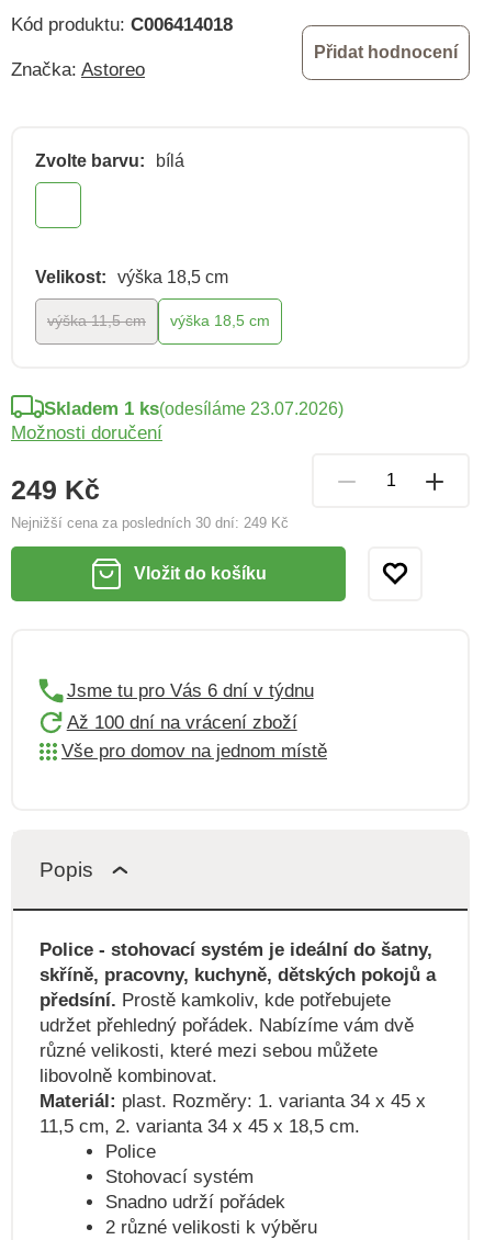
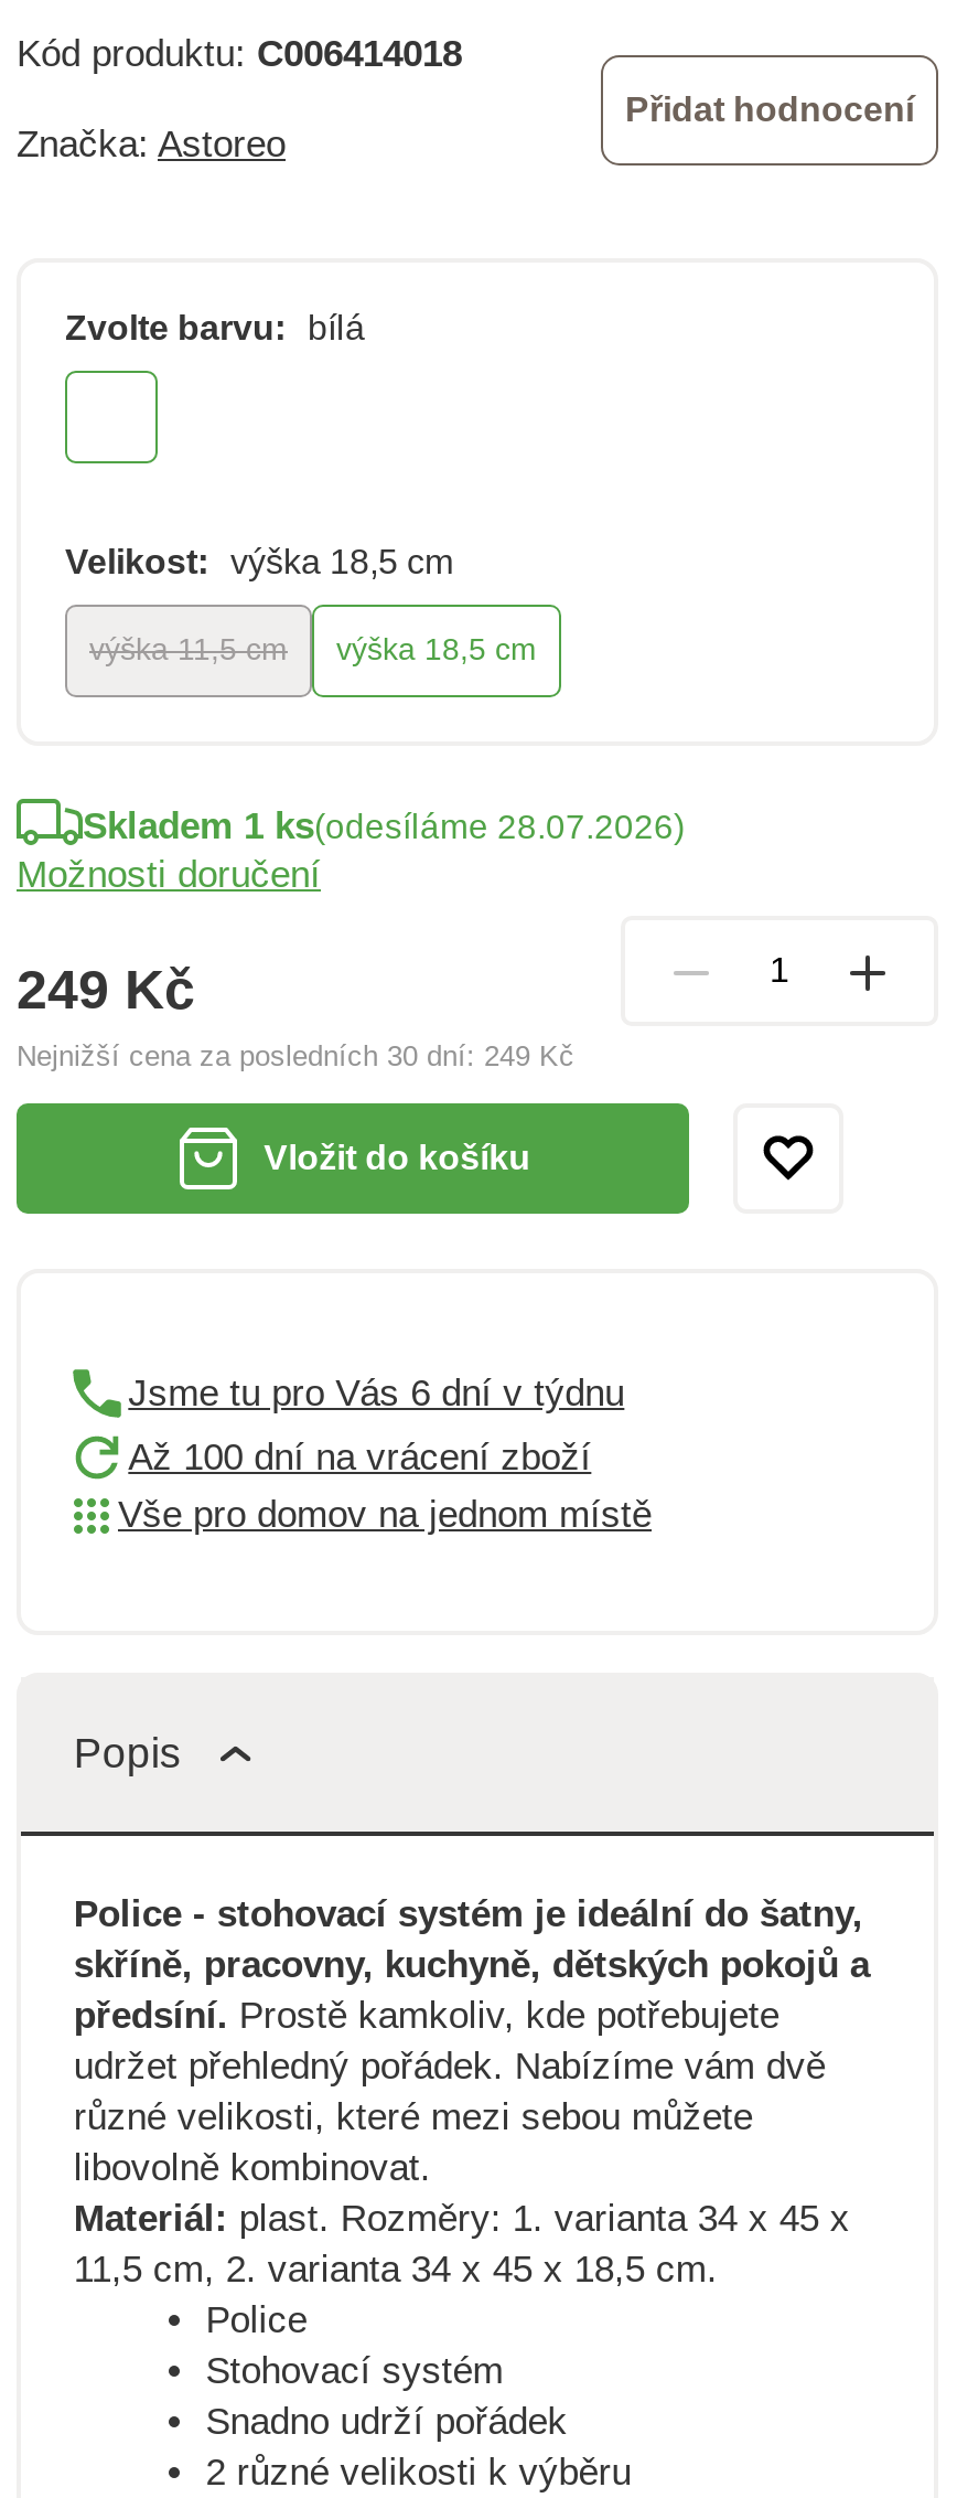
[44,398,344,419] Skladem 1 ks(odesíláme 23.07.2026) -> [83,804,685,846] Skladem 1 ks(odesíláme 28.07.2026)

